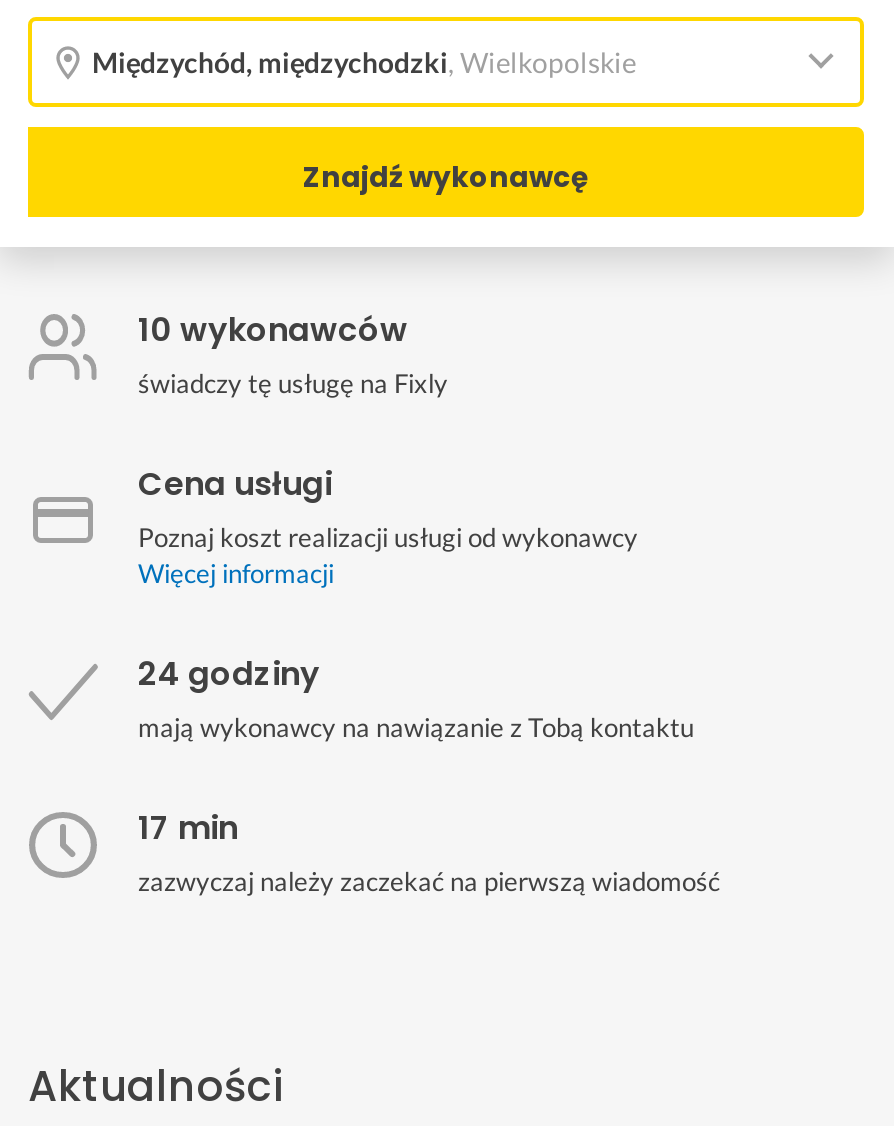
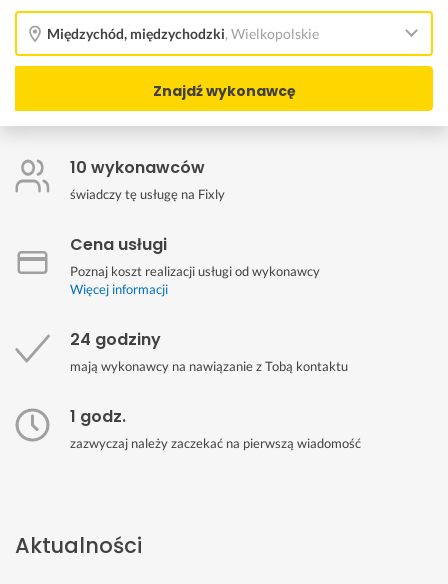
[138,805,238,851] 17 min -> [70,405,126,428] 1 godz.

